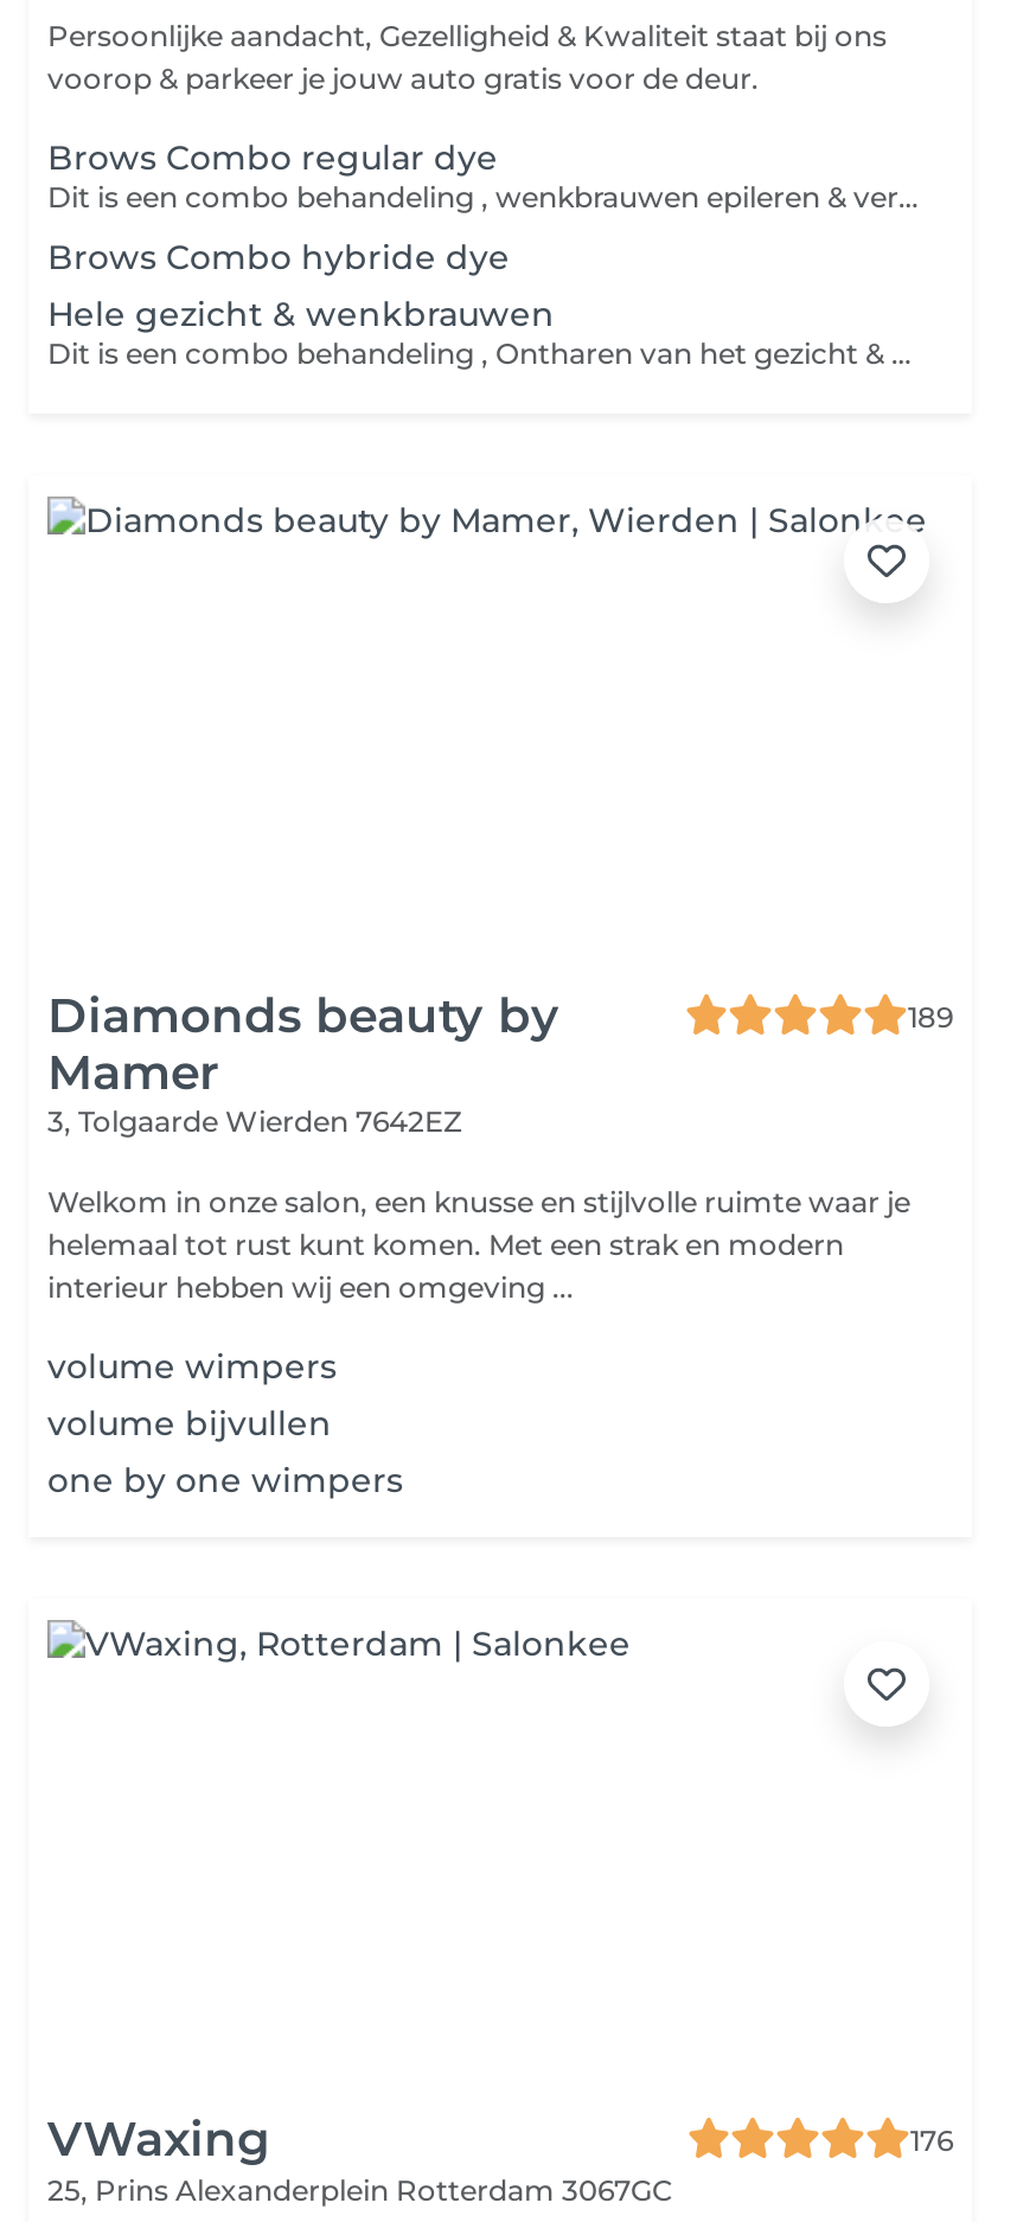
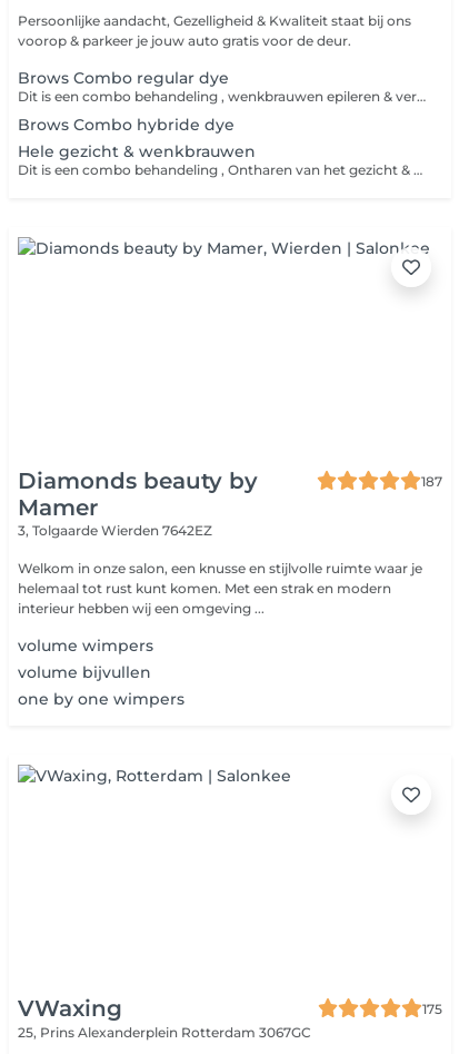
[908,999,953,1035] 189 -> [421,473,442,490] 187
[910,2122,953,2158] 176 -> [422,1001,442,1017] 175

